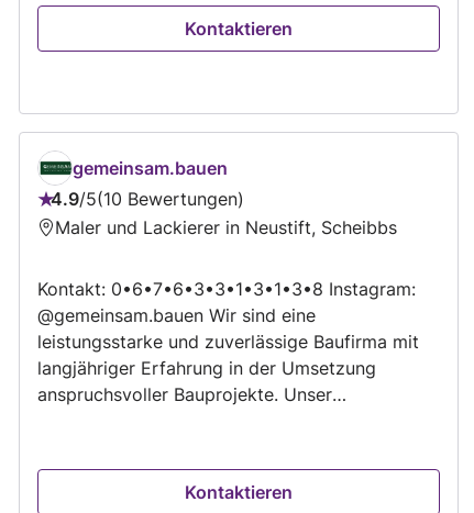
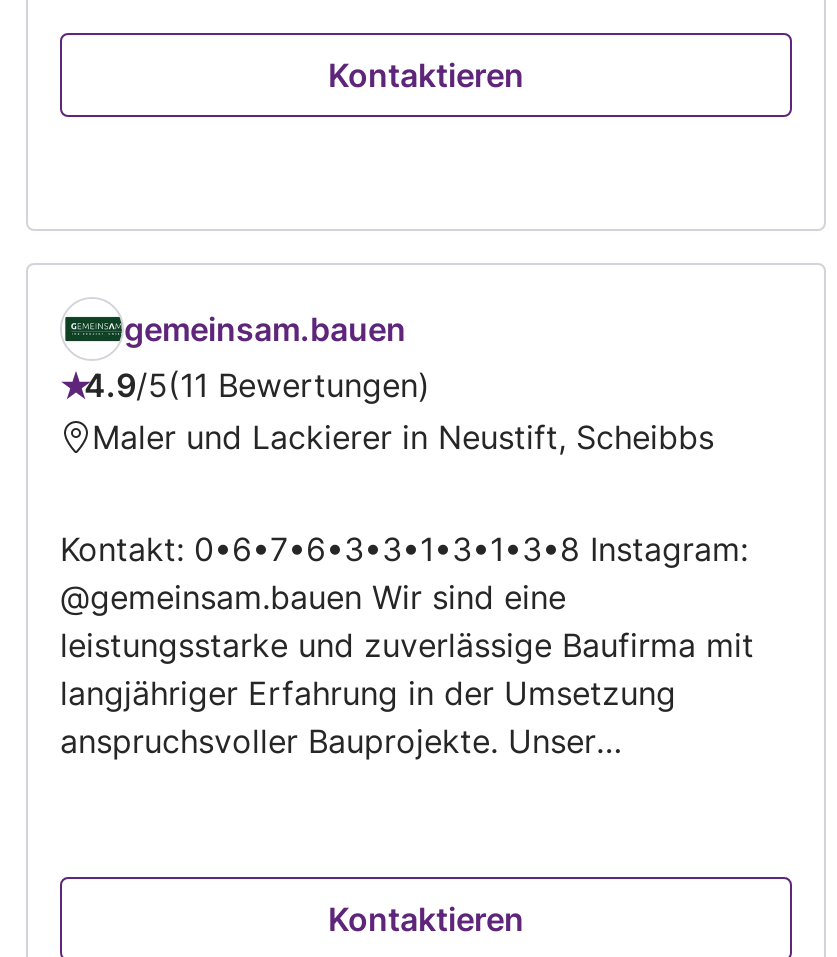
[51,188,238,210] 4.9/5 10 Bewertungen -> [84,365,418,405] 4.9/5 11 Bewertungen

